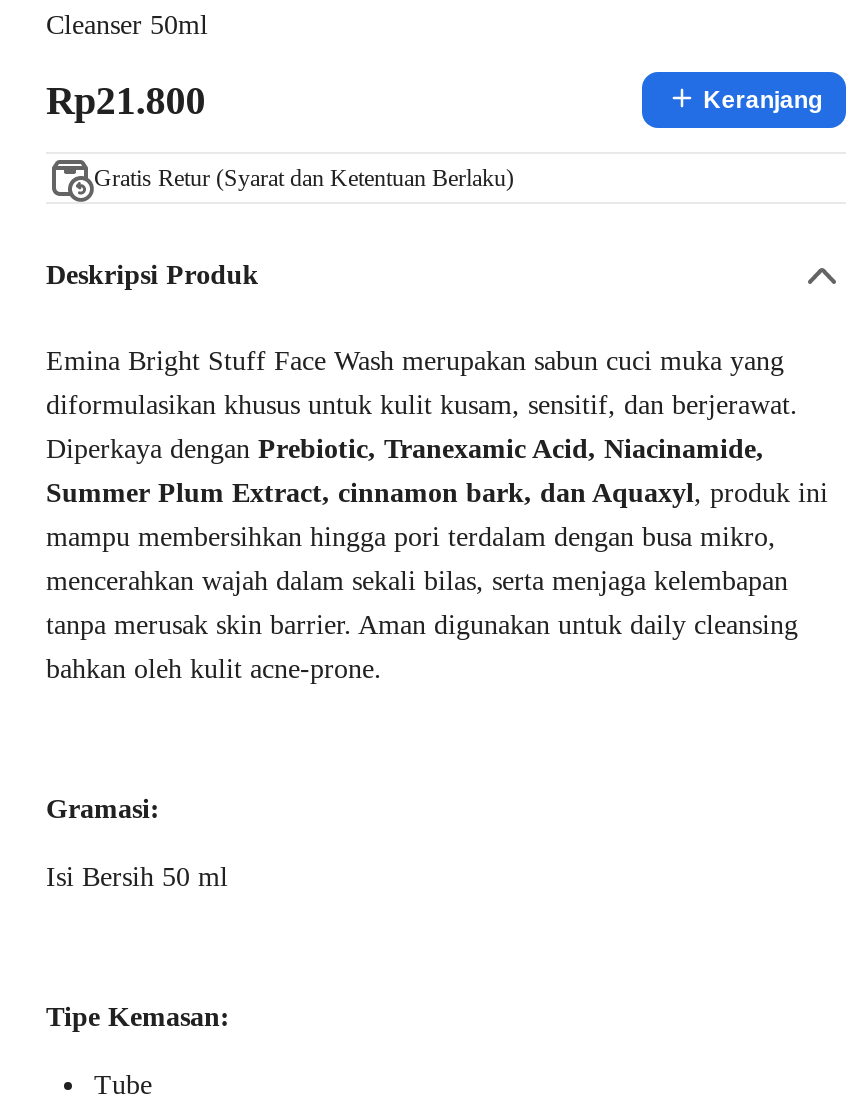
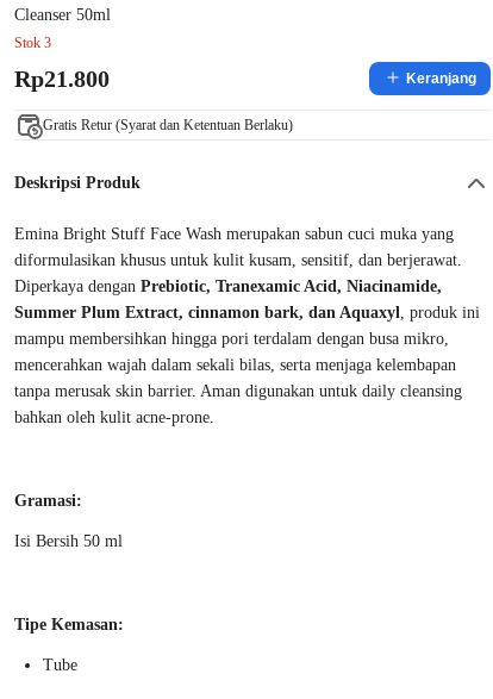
none -> [14,35,51,51] Stok 3

